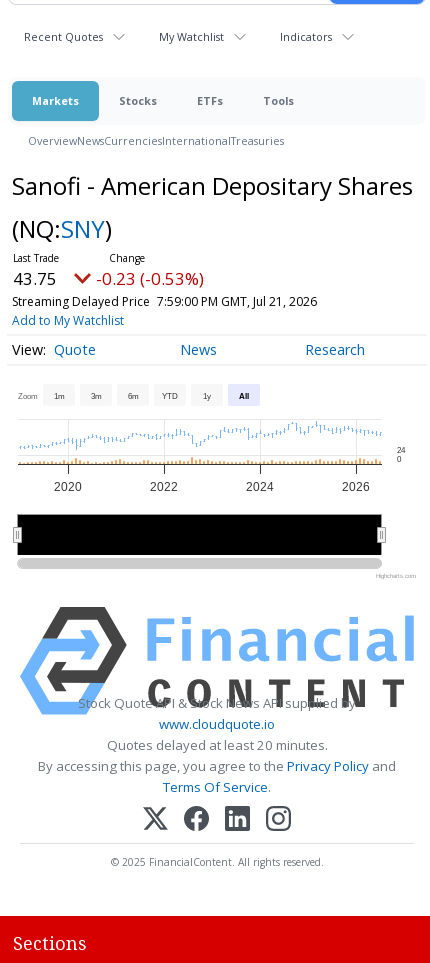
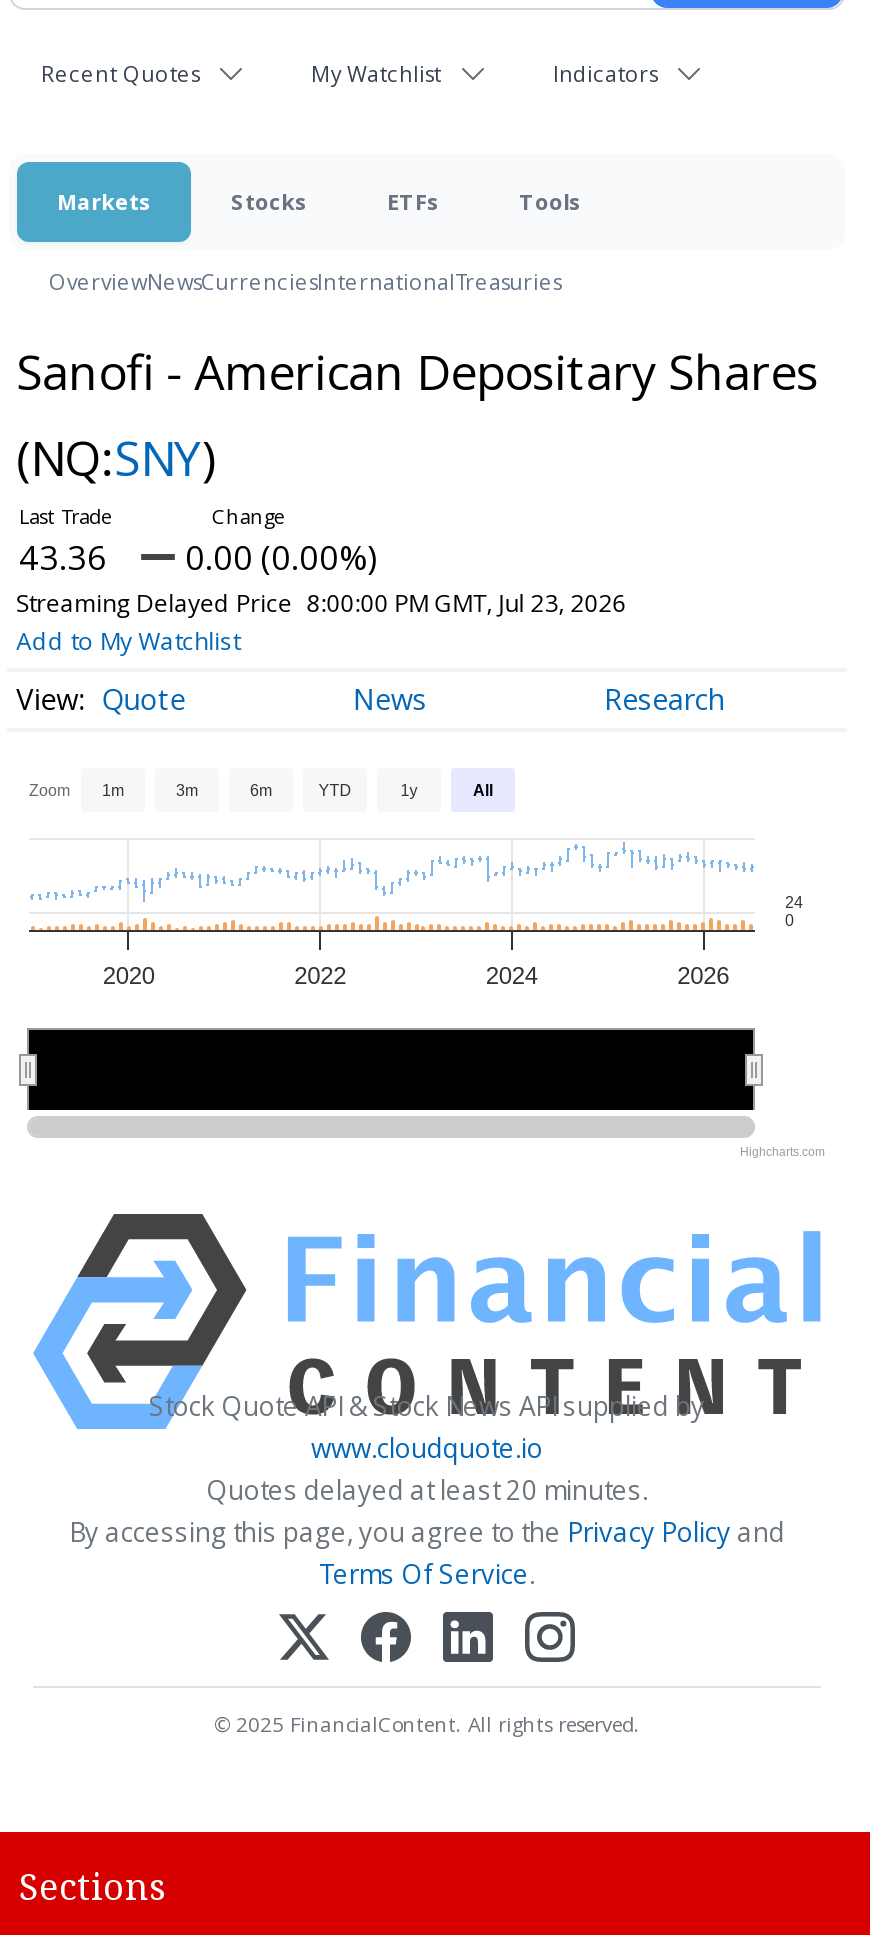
[13,267,57,290] 43.75 -> [19,534,107,580] 43.36
[96,267,204,290] -0.23 (-0.53%) -> [185,534,377,580] 0.00 (0.00%)
[12,293,317,310] Streaming Delayed Price 7:59:00 PM GMT, Jul 21, 2026 -> [16,586,627,620] Streaming Delayed Price 8:00:00 PM GMT, Jul 23, 2026

